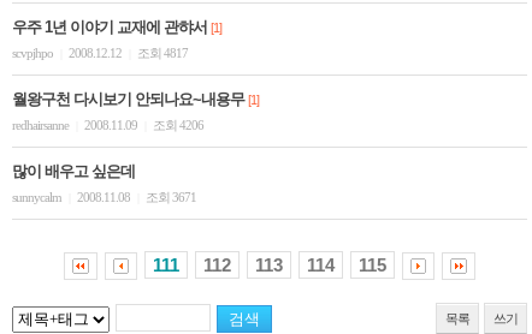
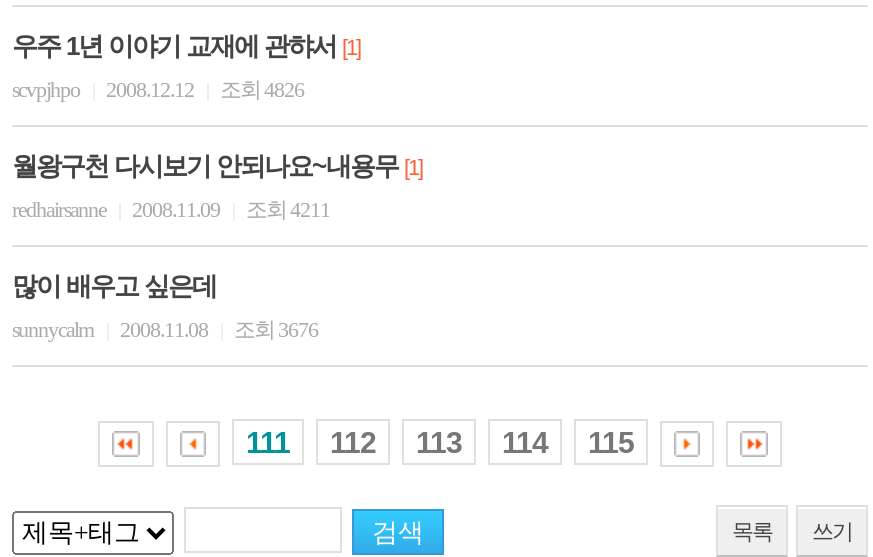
[12,46,188,60] scvpjhpo 2008.12.12 조회 4817 -> [12,77,304,101] scvpjhpo 2008.12.12 조회 4826
[12,118,203,132] redhairsanne 2008.11.09 조회 4206 -> [12,197,330,221] redhairsanne 2008.11.09 조회 4211
[12,190,196,204] sunnycalm 2008.11.08 조회 3671 -> [12,317,318,341] sunnycalm 2008.11.08 조회 3676

